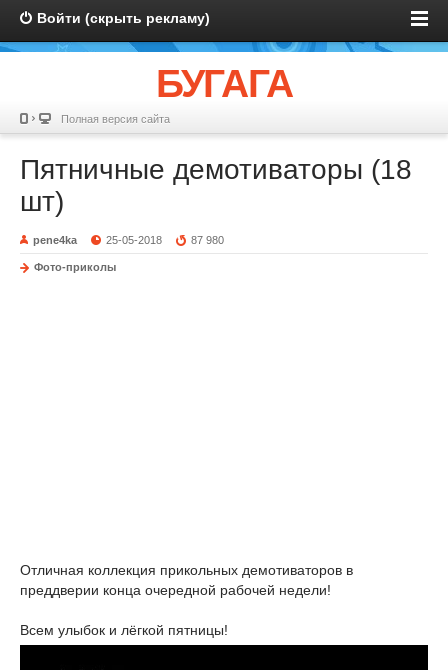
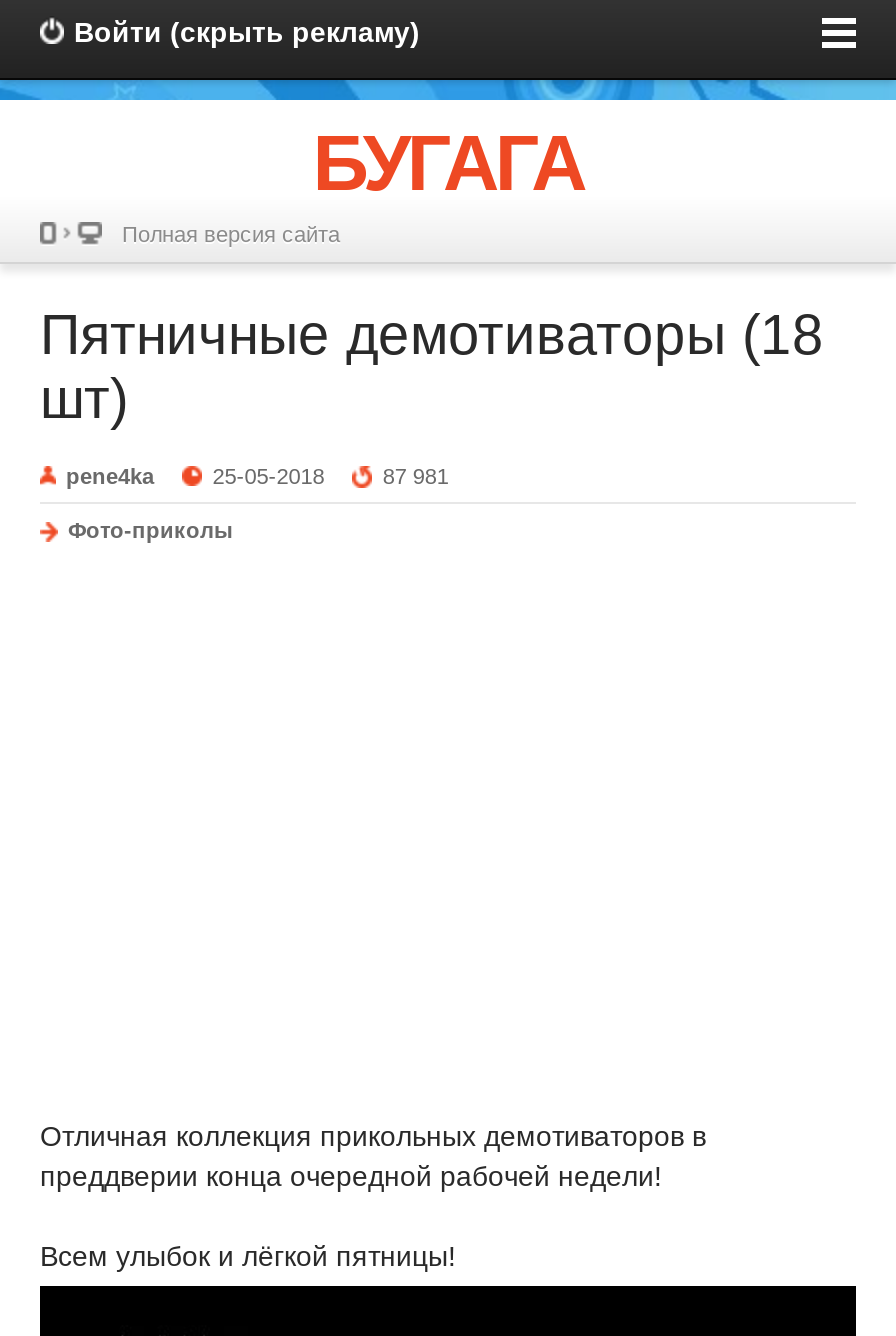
[191,234,224,246] 87 980 -> [383,464,449,488] 87 981

